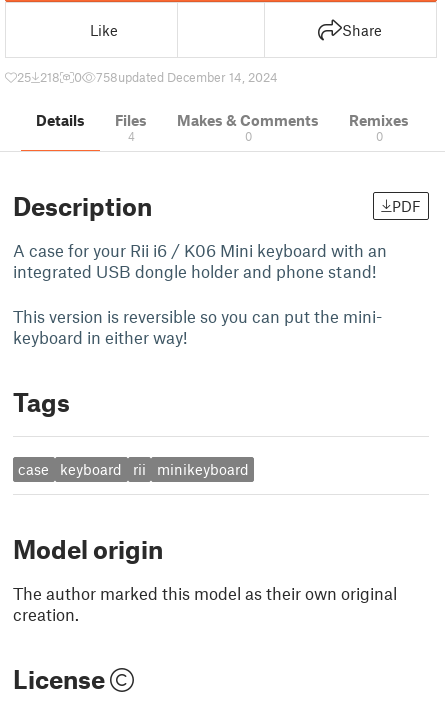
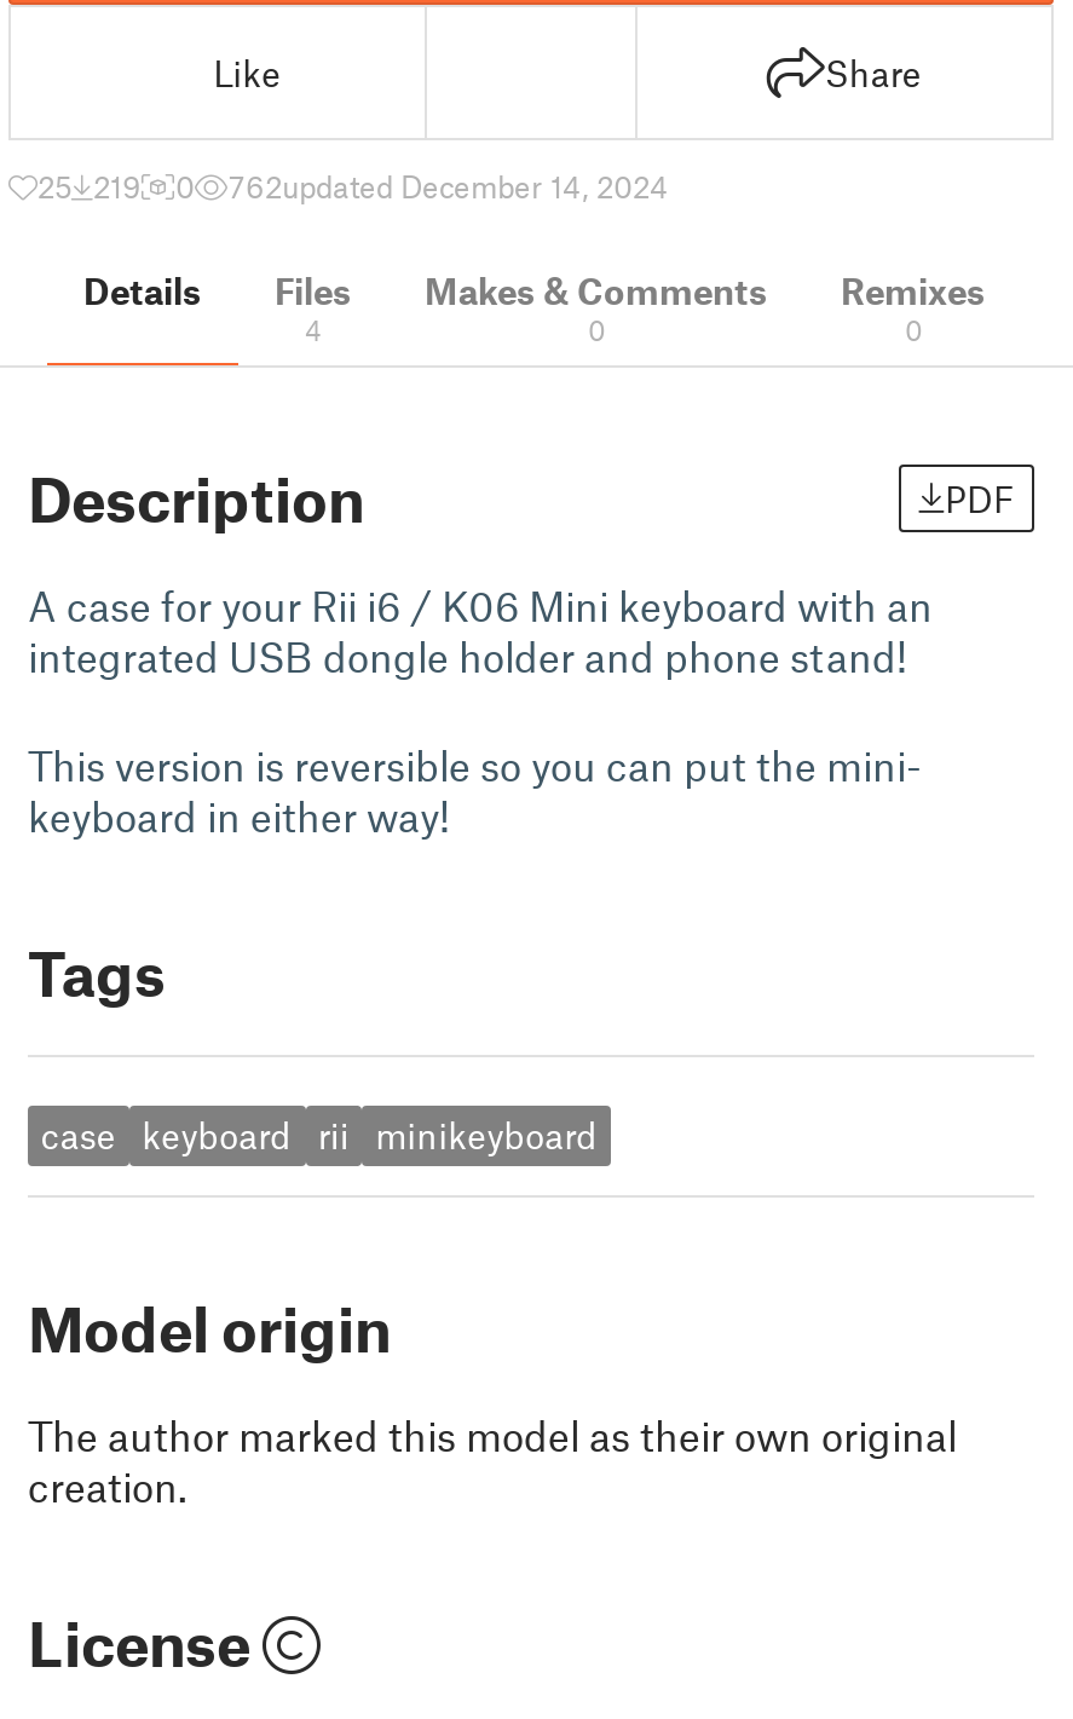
[17,69,60,85] 25 218 -> [38,167,142,206] 25 219
[96,69,278,85] 758updated December 14, 2024 -> [229,167,669,206] 762updated December 14, 2024

